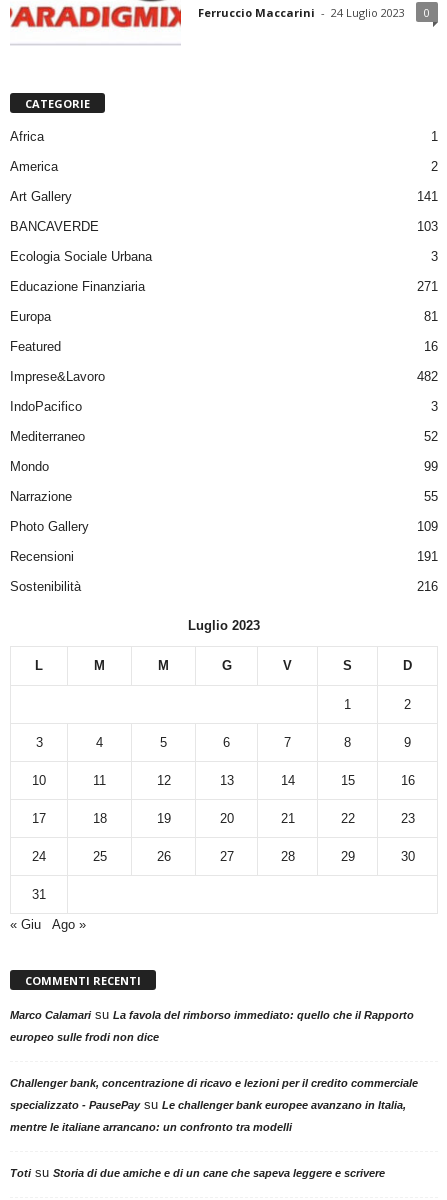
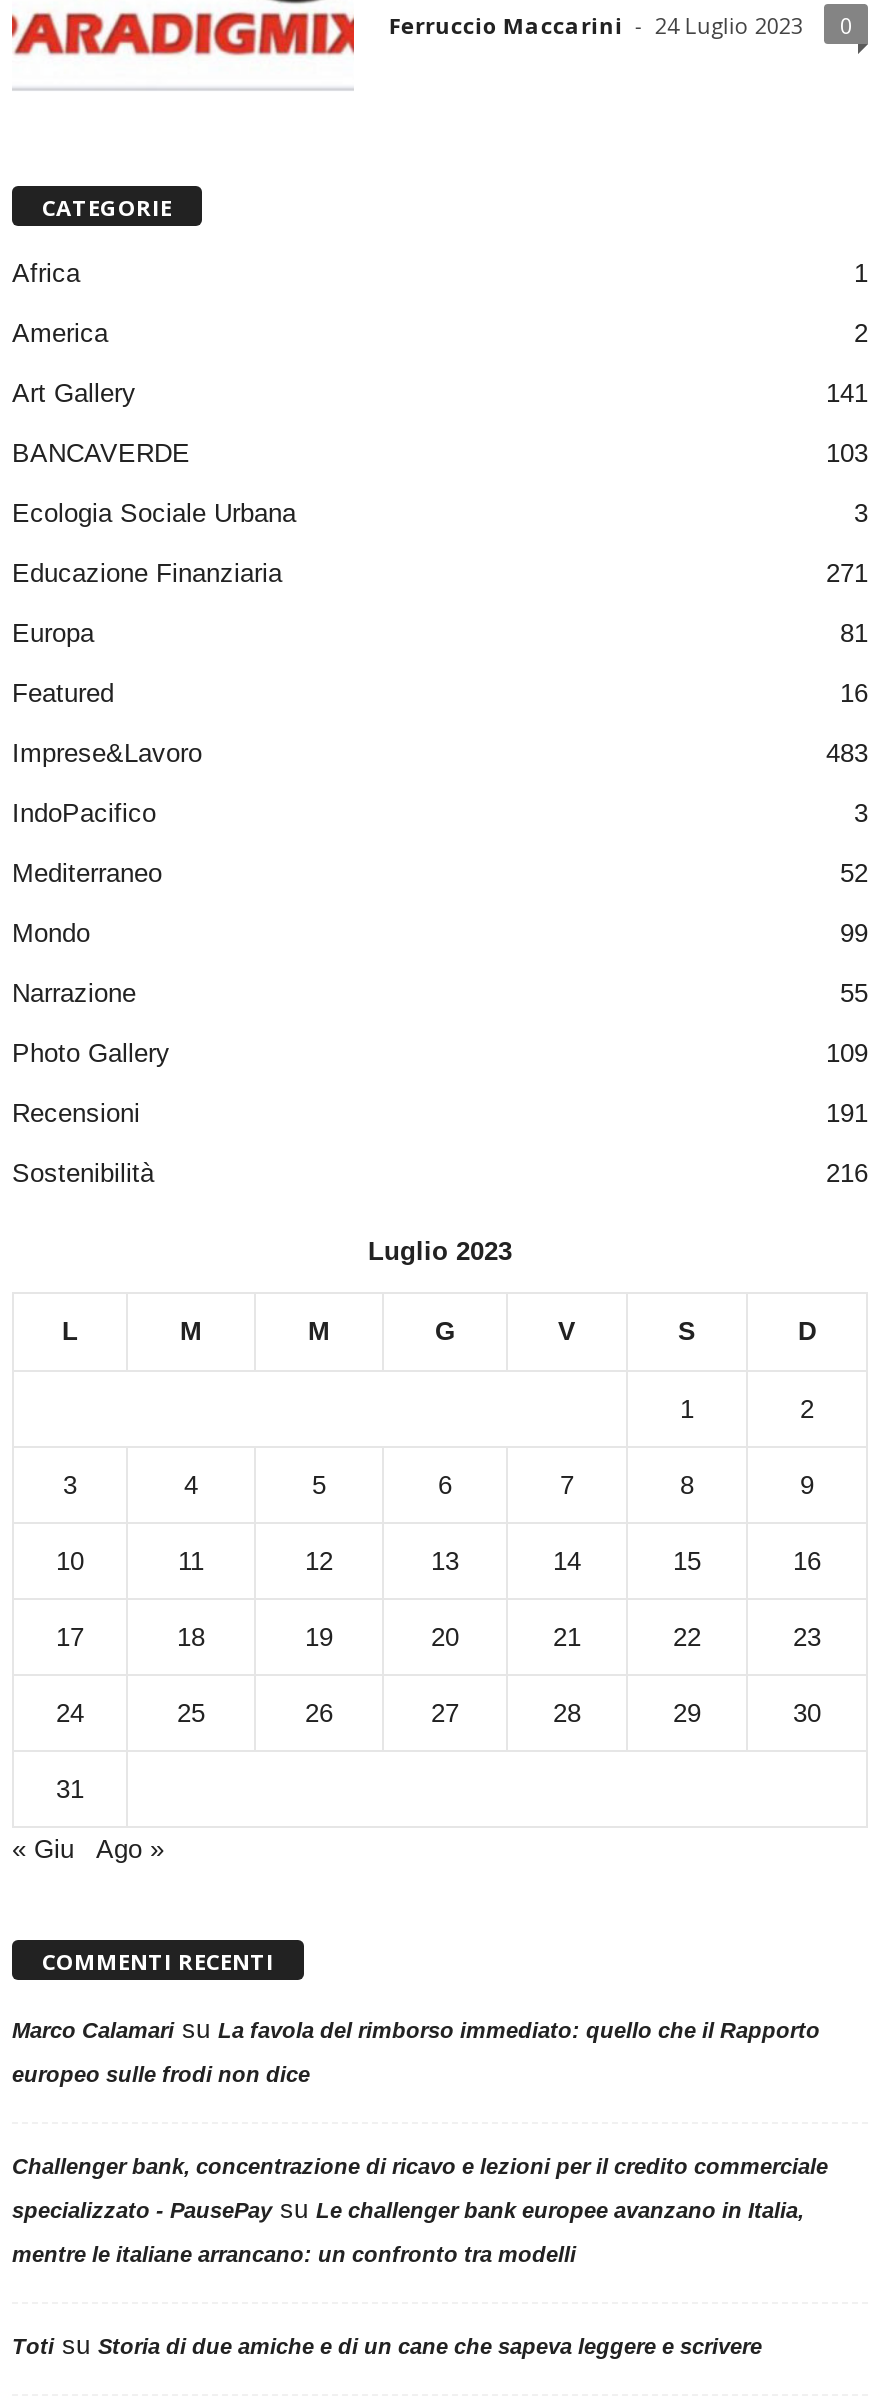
[417,369,438,384] 482 -> [826,738,868,768] 483

